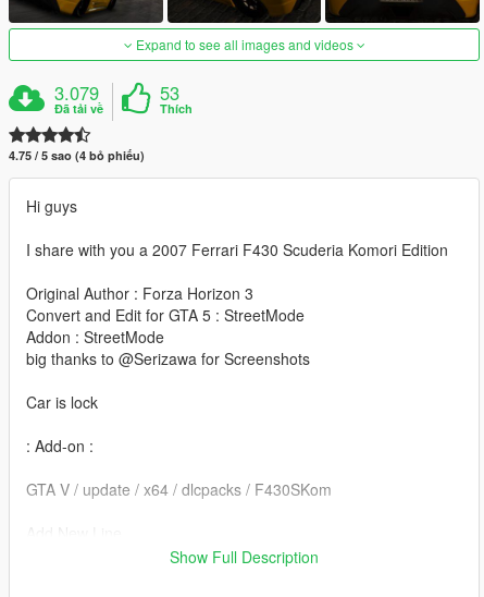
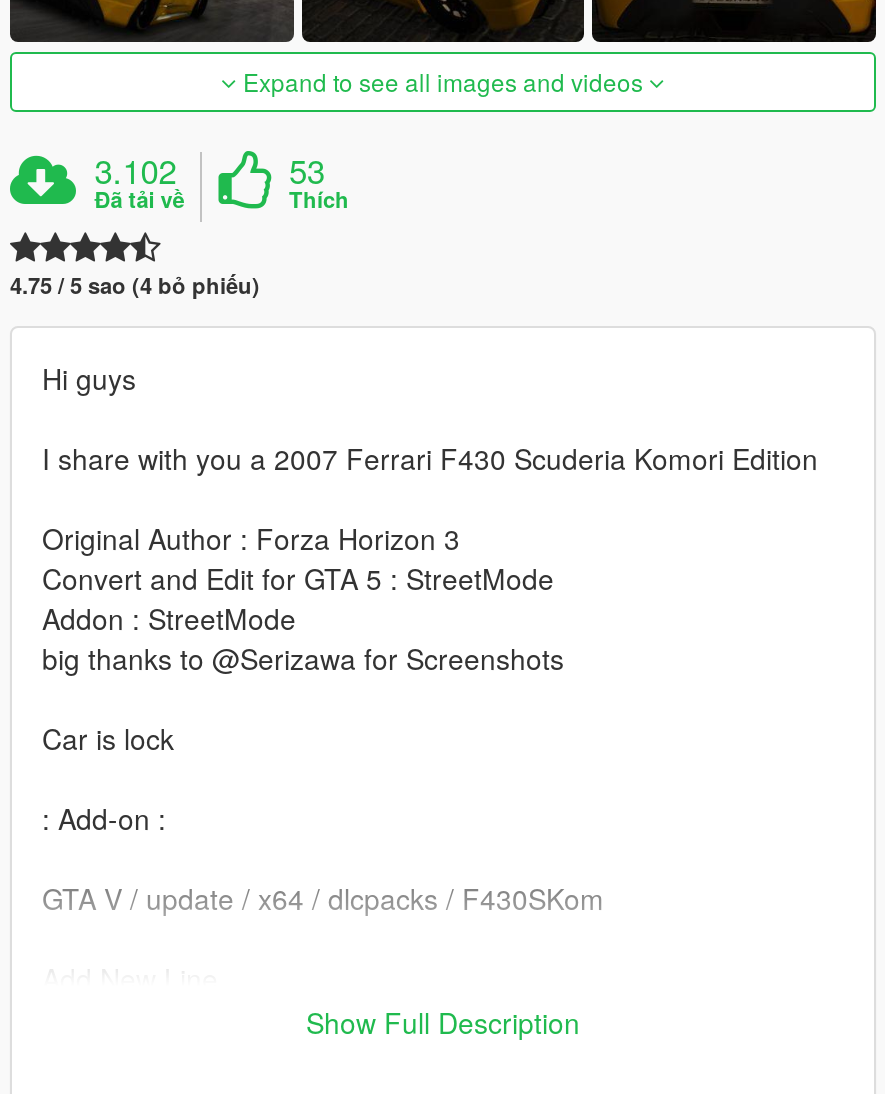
[55,79,99,105] 3.079 -> [94,146,176,194] 3.102

